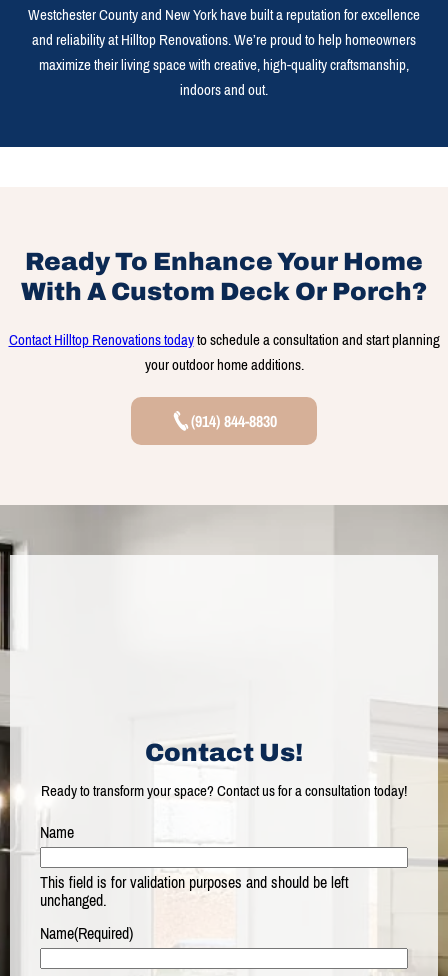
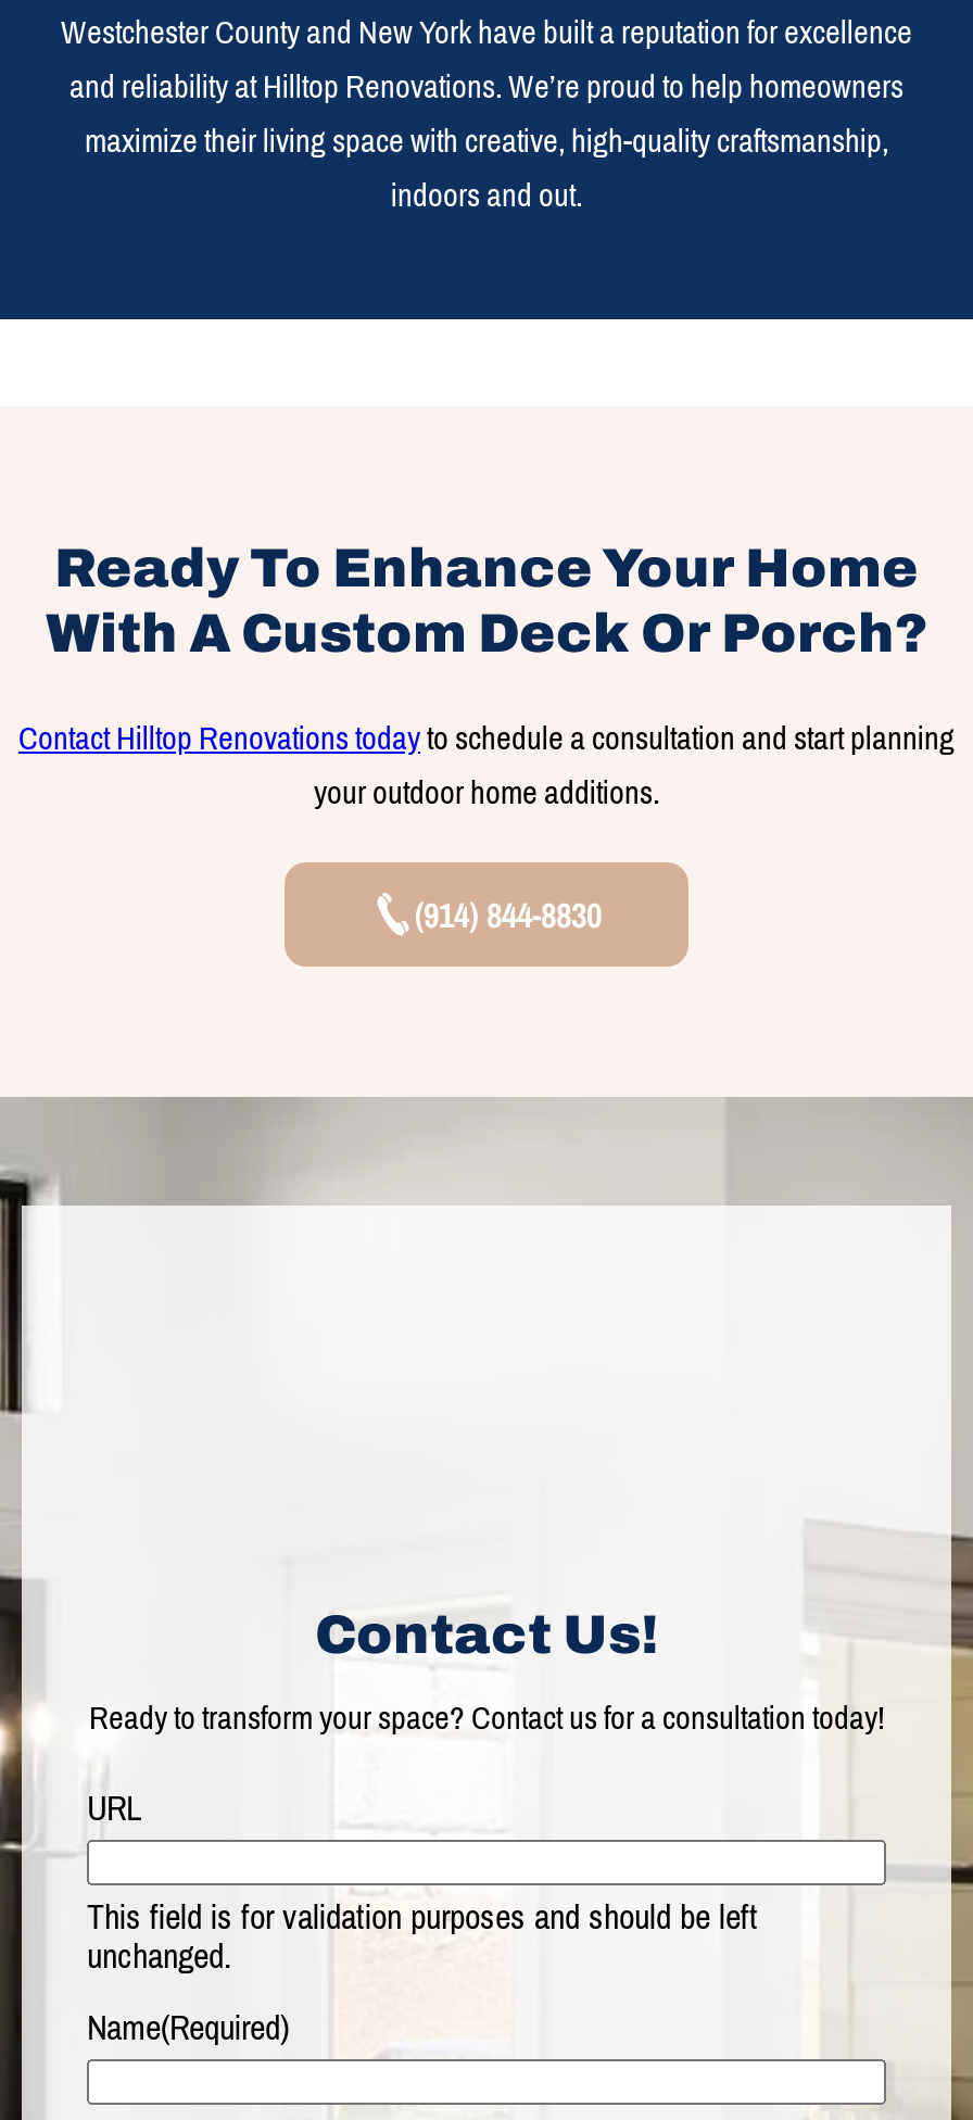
[40,823,74,841] Name -> [87,1788,141,1827] URL

